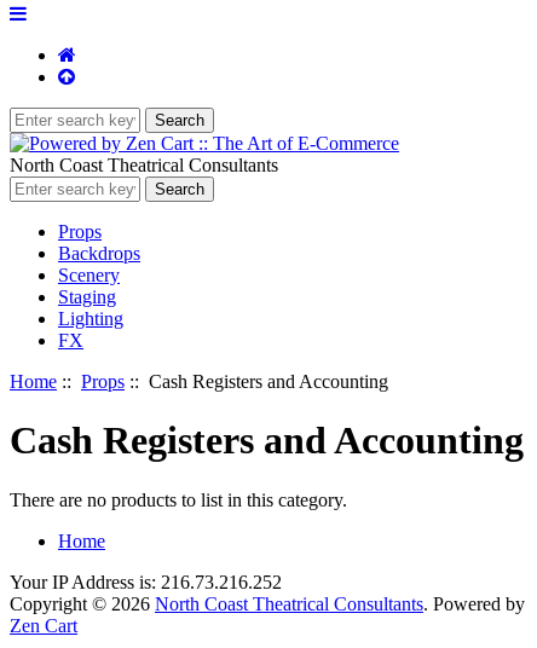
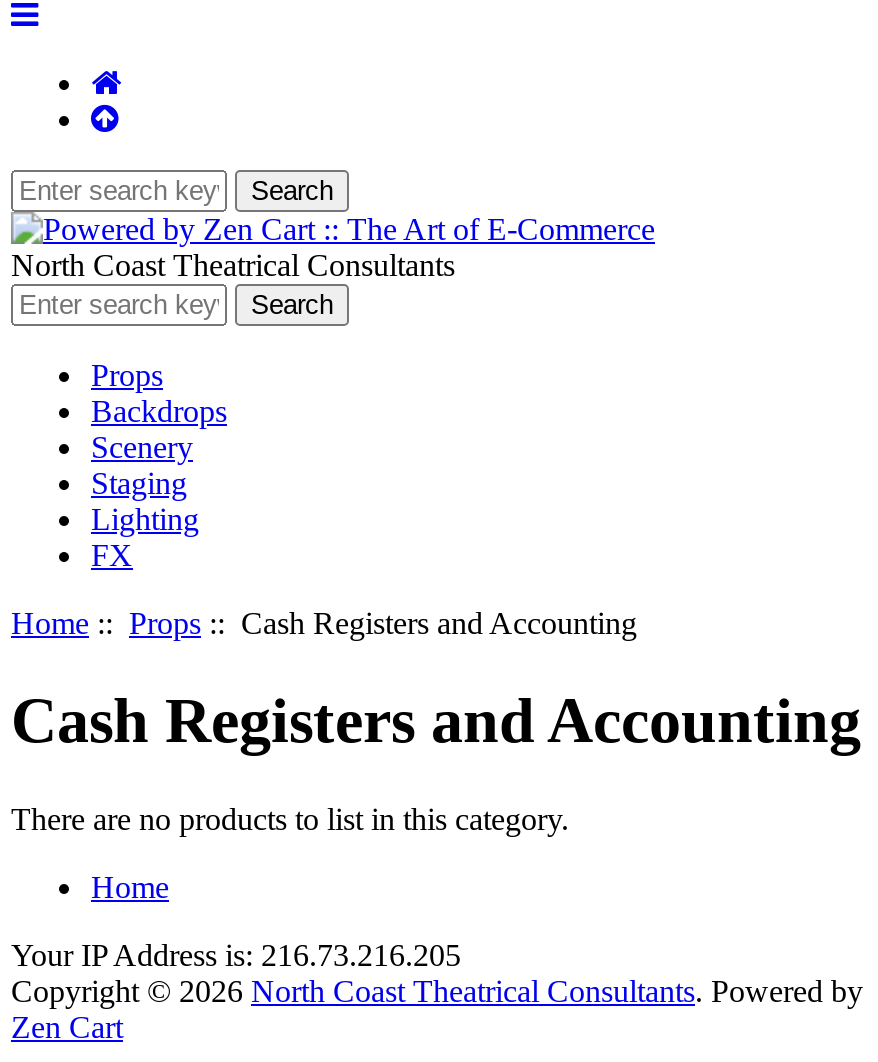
[10,572,282,592] Your IP Address is: 216.73.216.252 -> [11,938,461,972] Your IP Address is: 216.73.216.205

